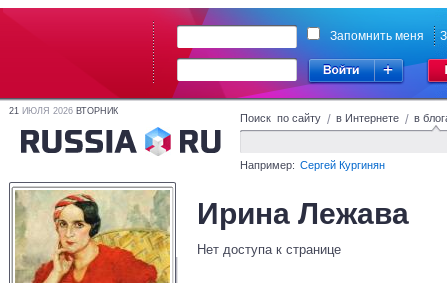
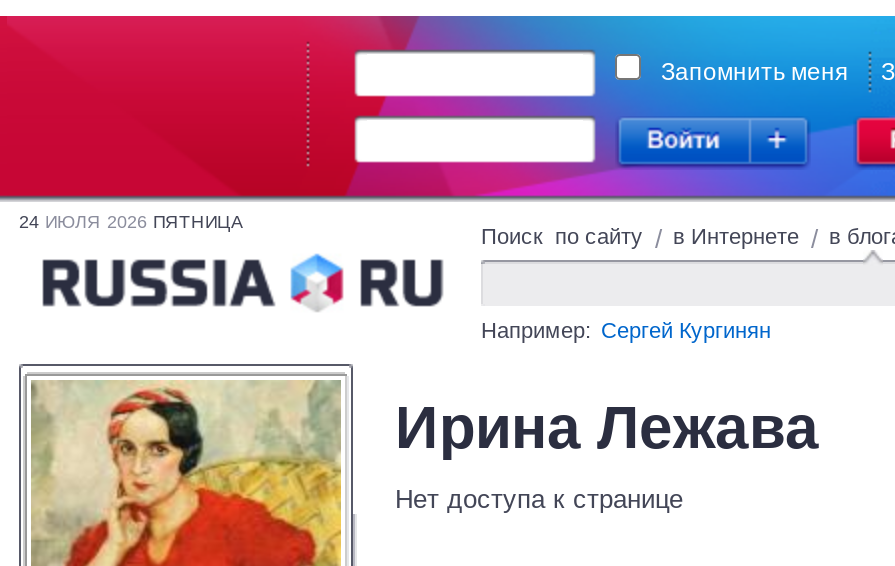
[9,106,118,116] 21 ИЮЛЯ 2026 ВТОРНИК -> [19,212,243,232] 24 ИЮЛЯ 2026 ПЯТНИЦА

